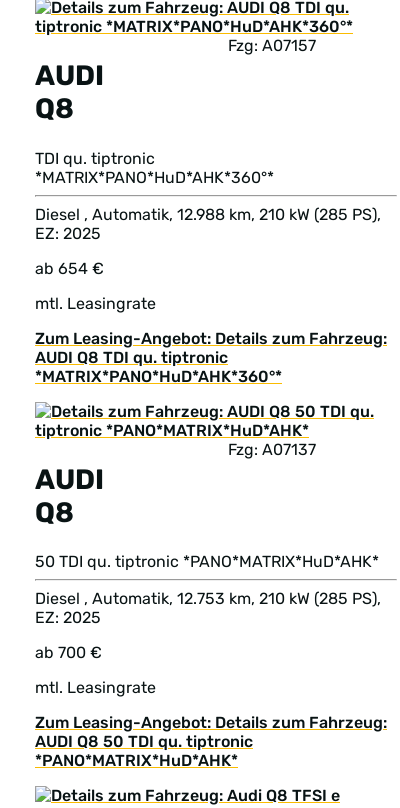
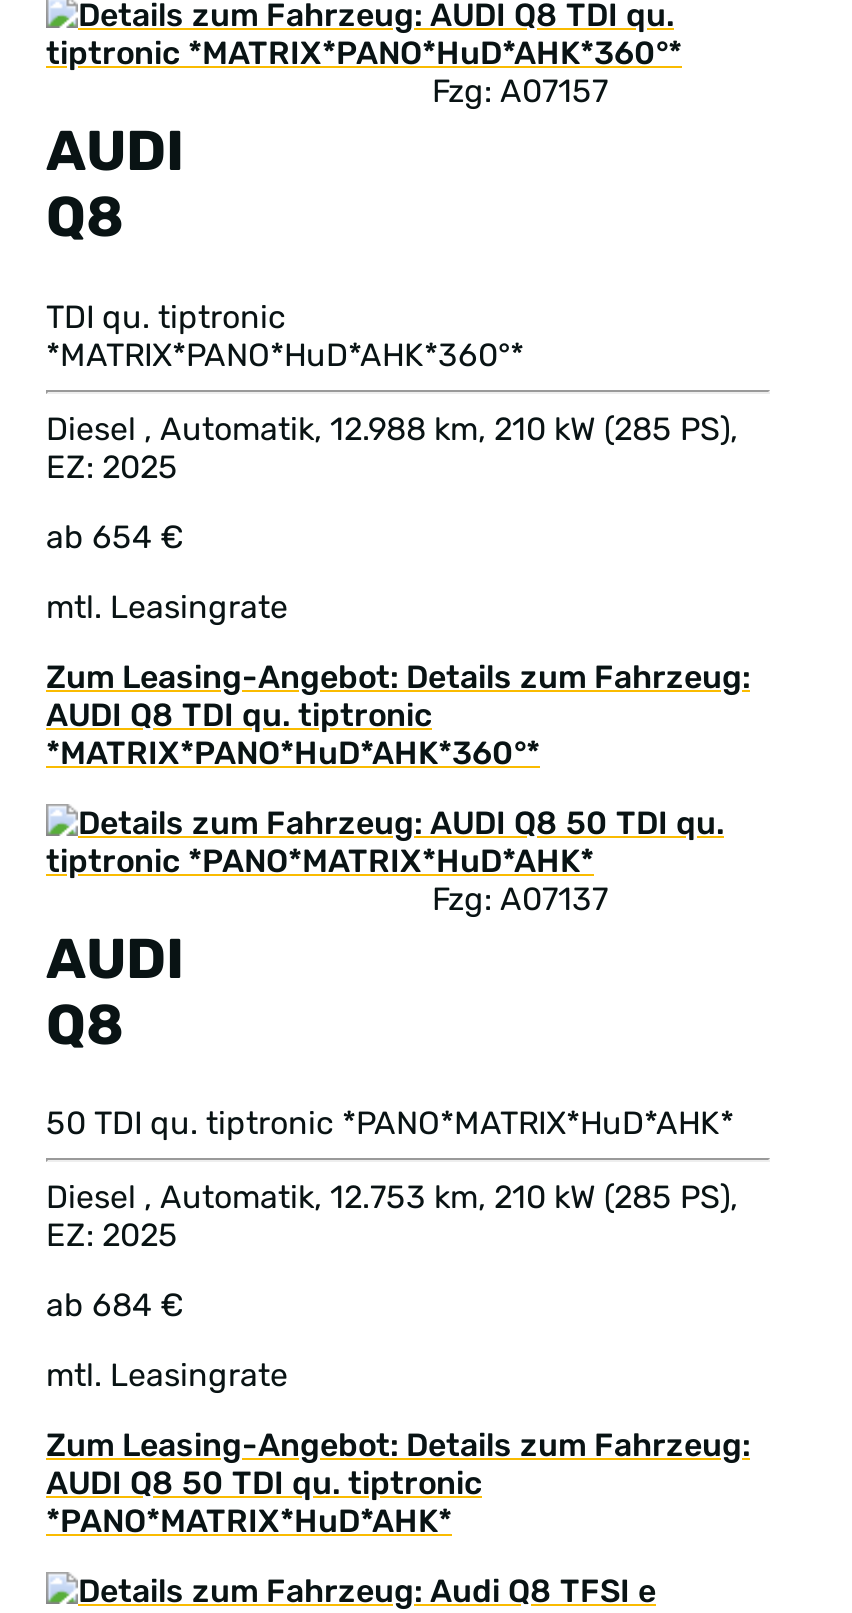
[35,643,102,662] ab 700 € -> [46,1286,184,1324] ab 684 €

